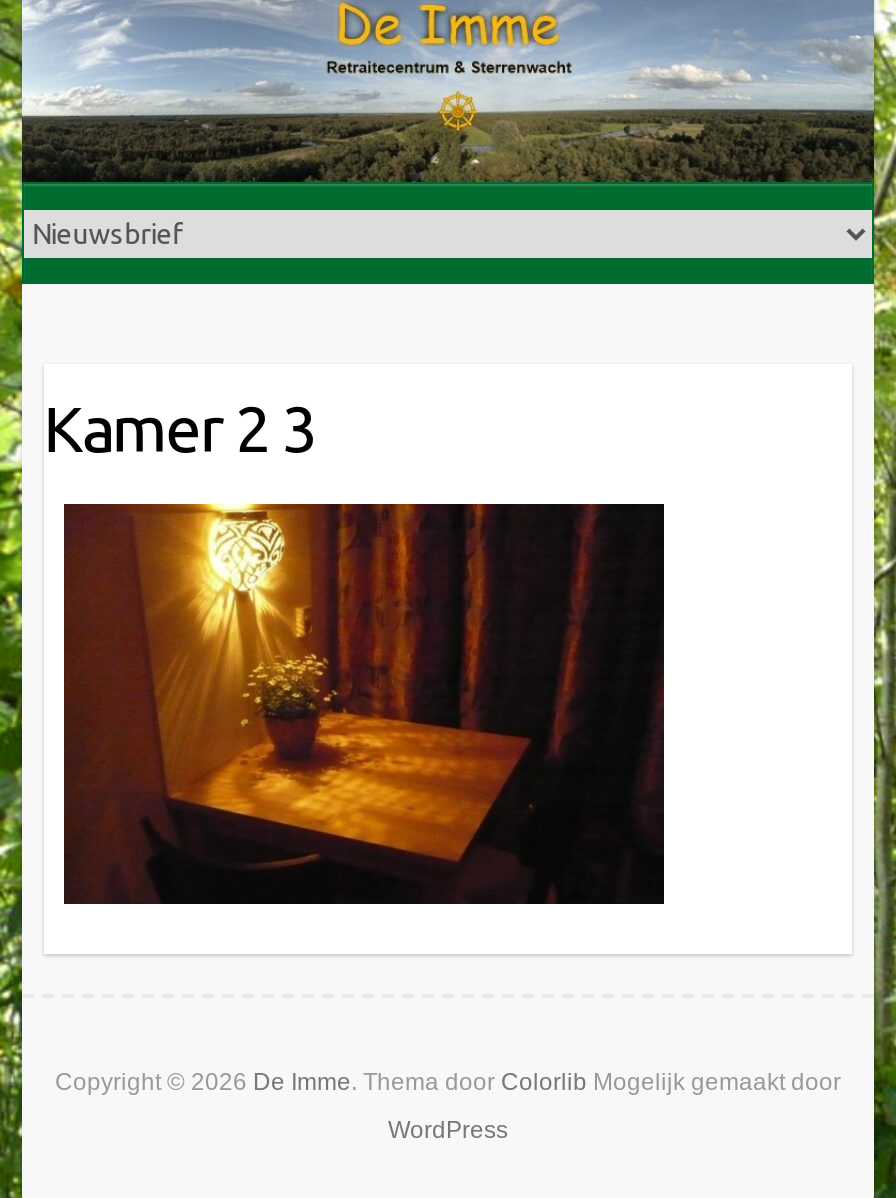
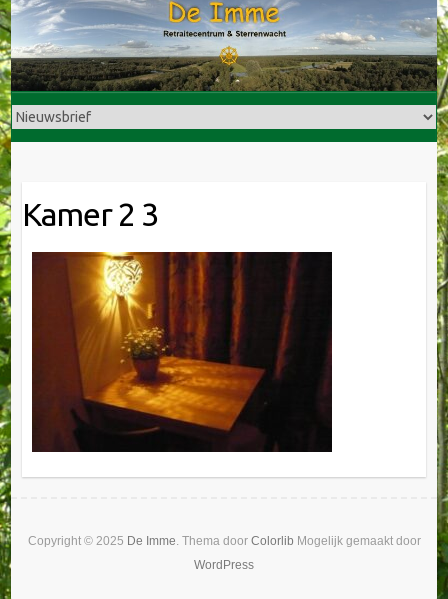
[55,1068,841,1096] Copyright © 2026 De Imme. Thema door Colorlib Mogelijk gemaakt door -> [27,534,420,548] Copyright © 2025 De Imme. Thema door Colorlib Mogelijk gemaakt door

